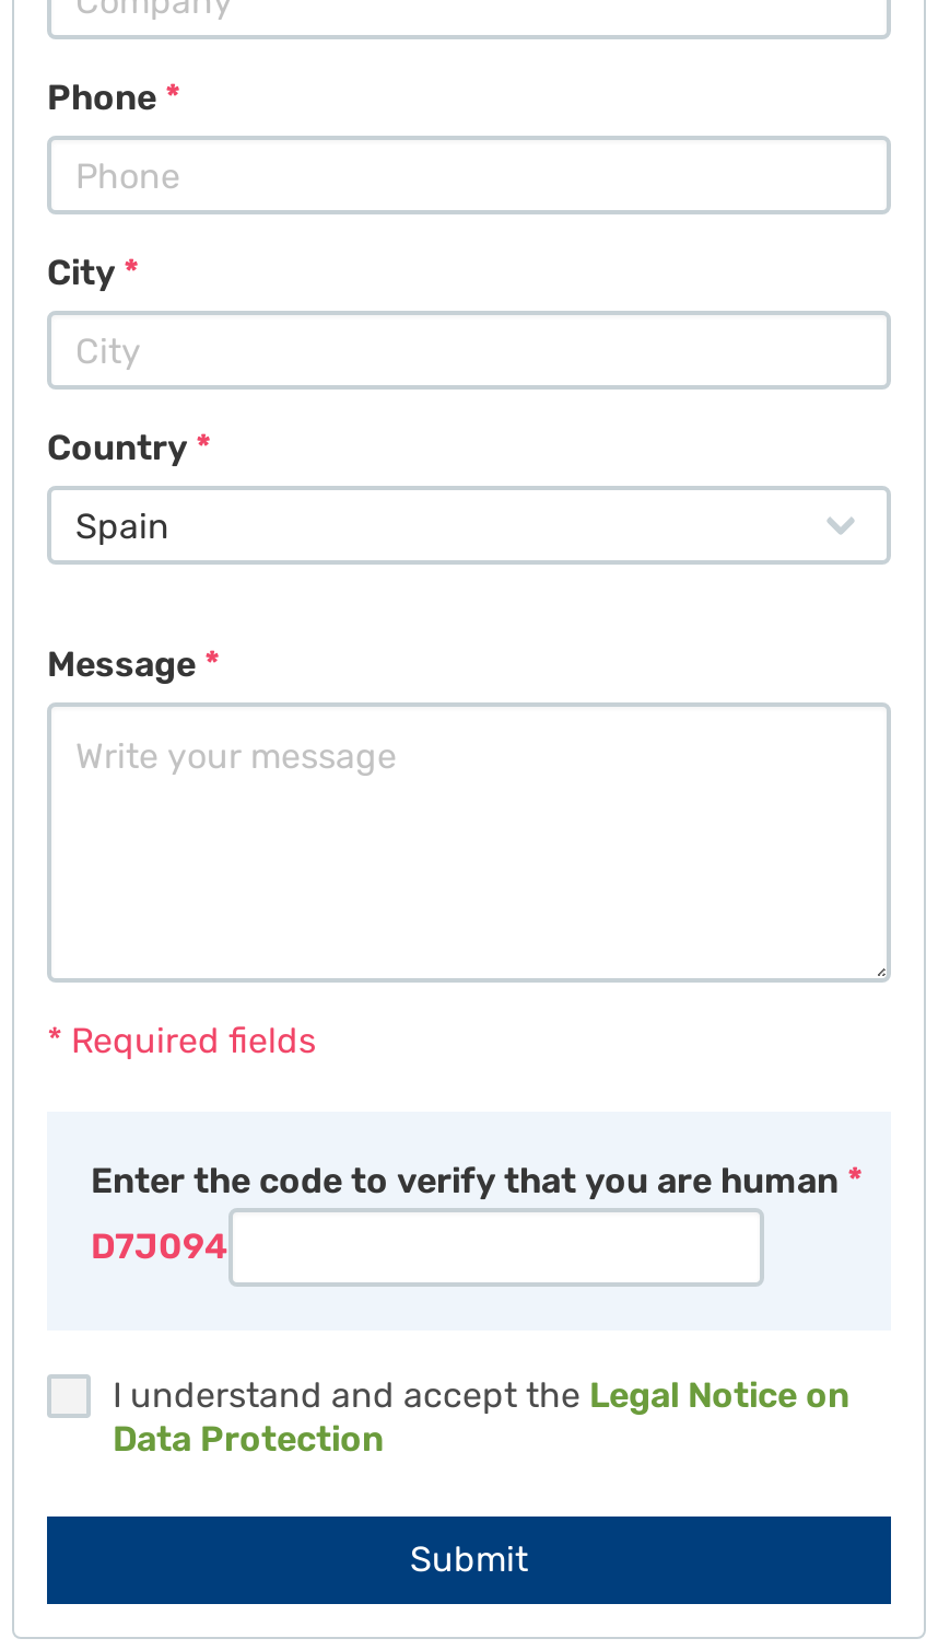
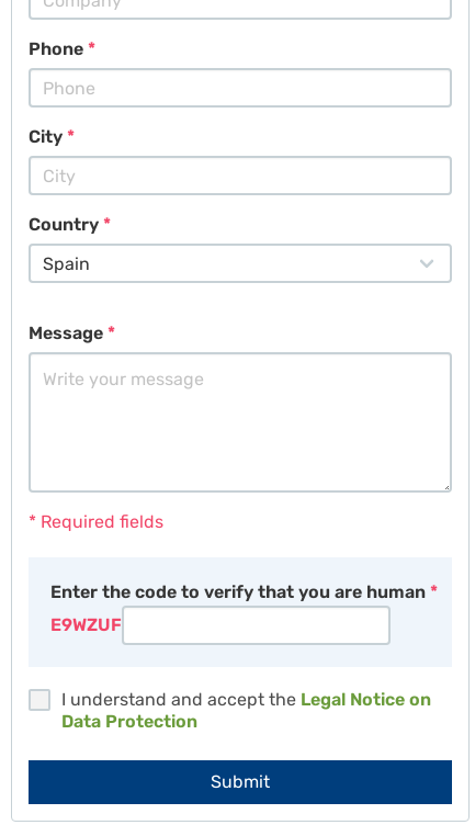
[91,1225,228,1267] D7J094 -> [50,614,122,635] E9WZUF

